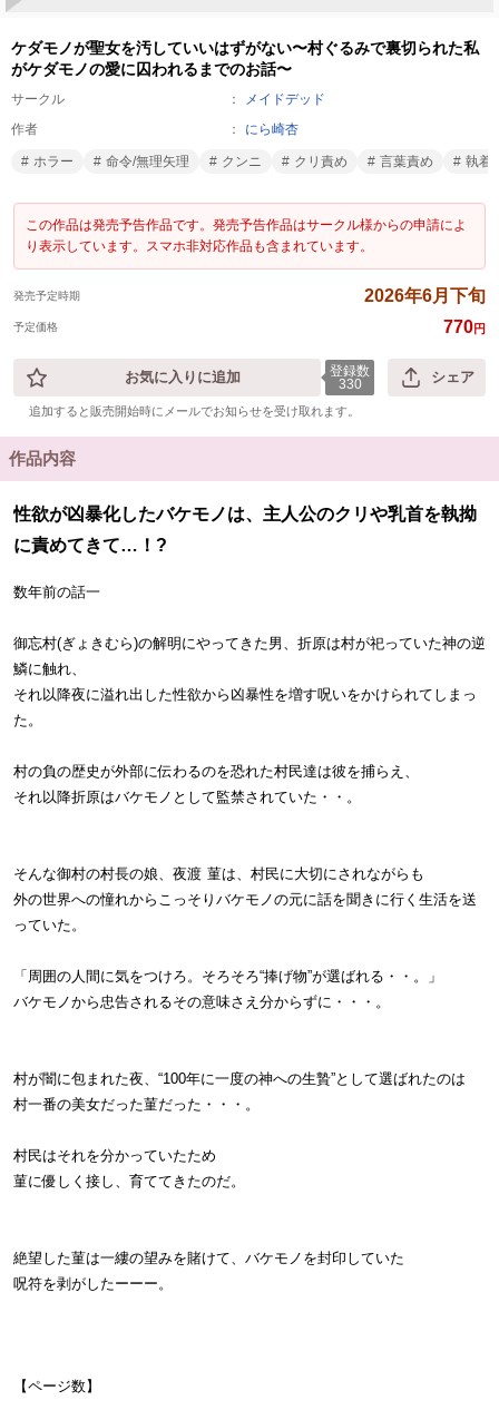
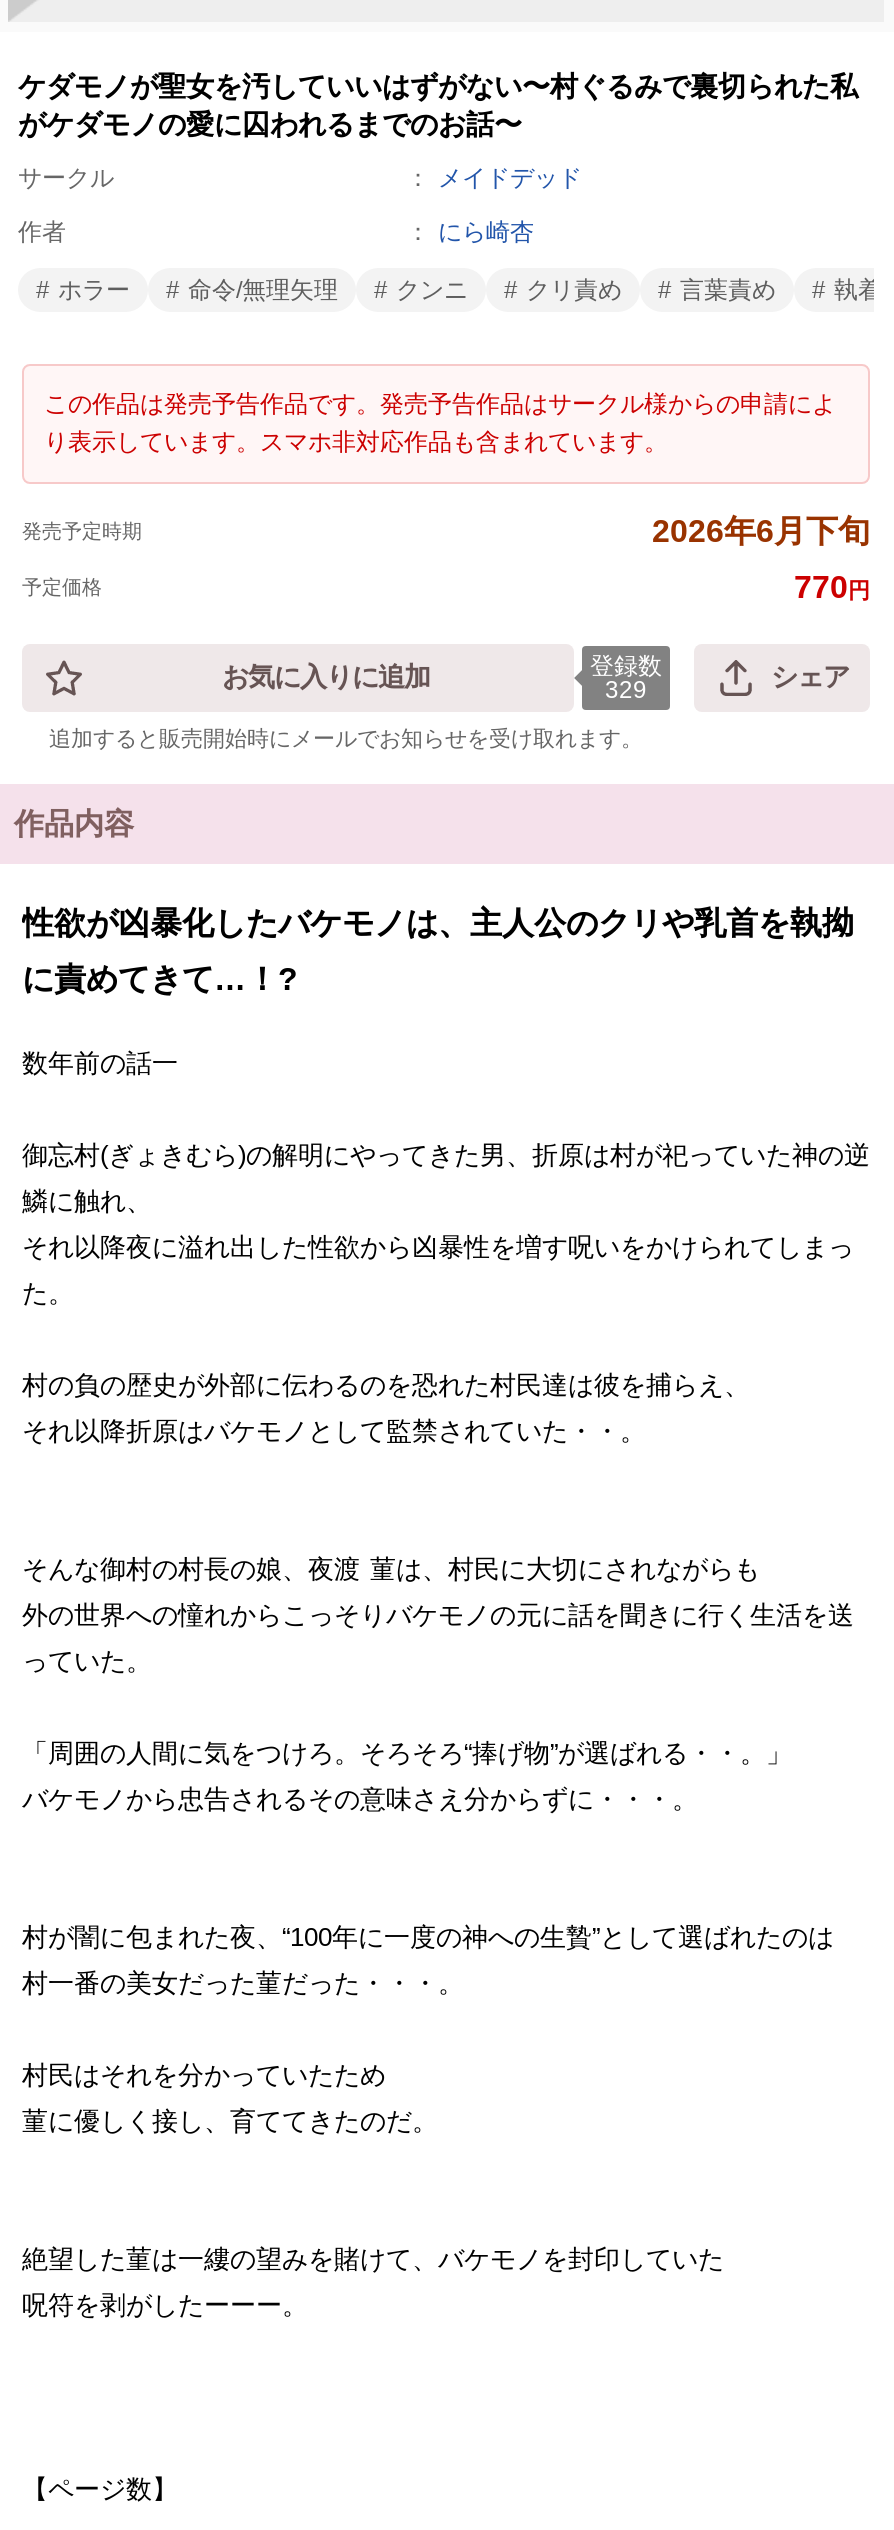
[338,376,361,391] 330 -> [605,675,647,703] 329

